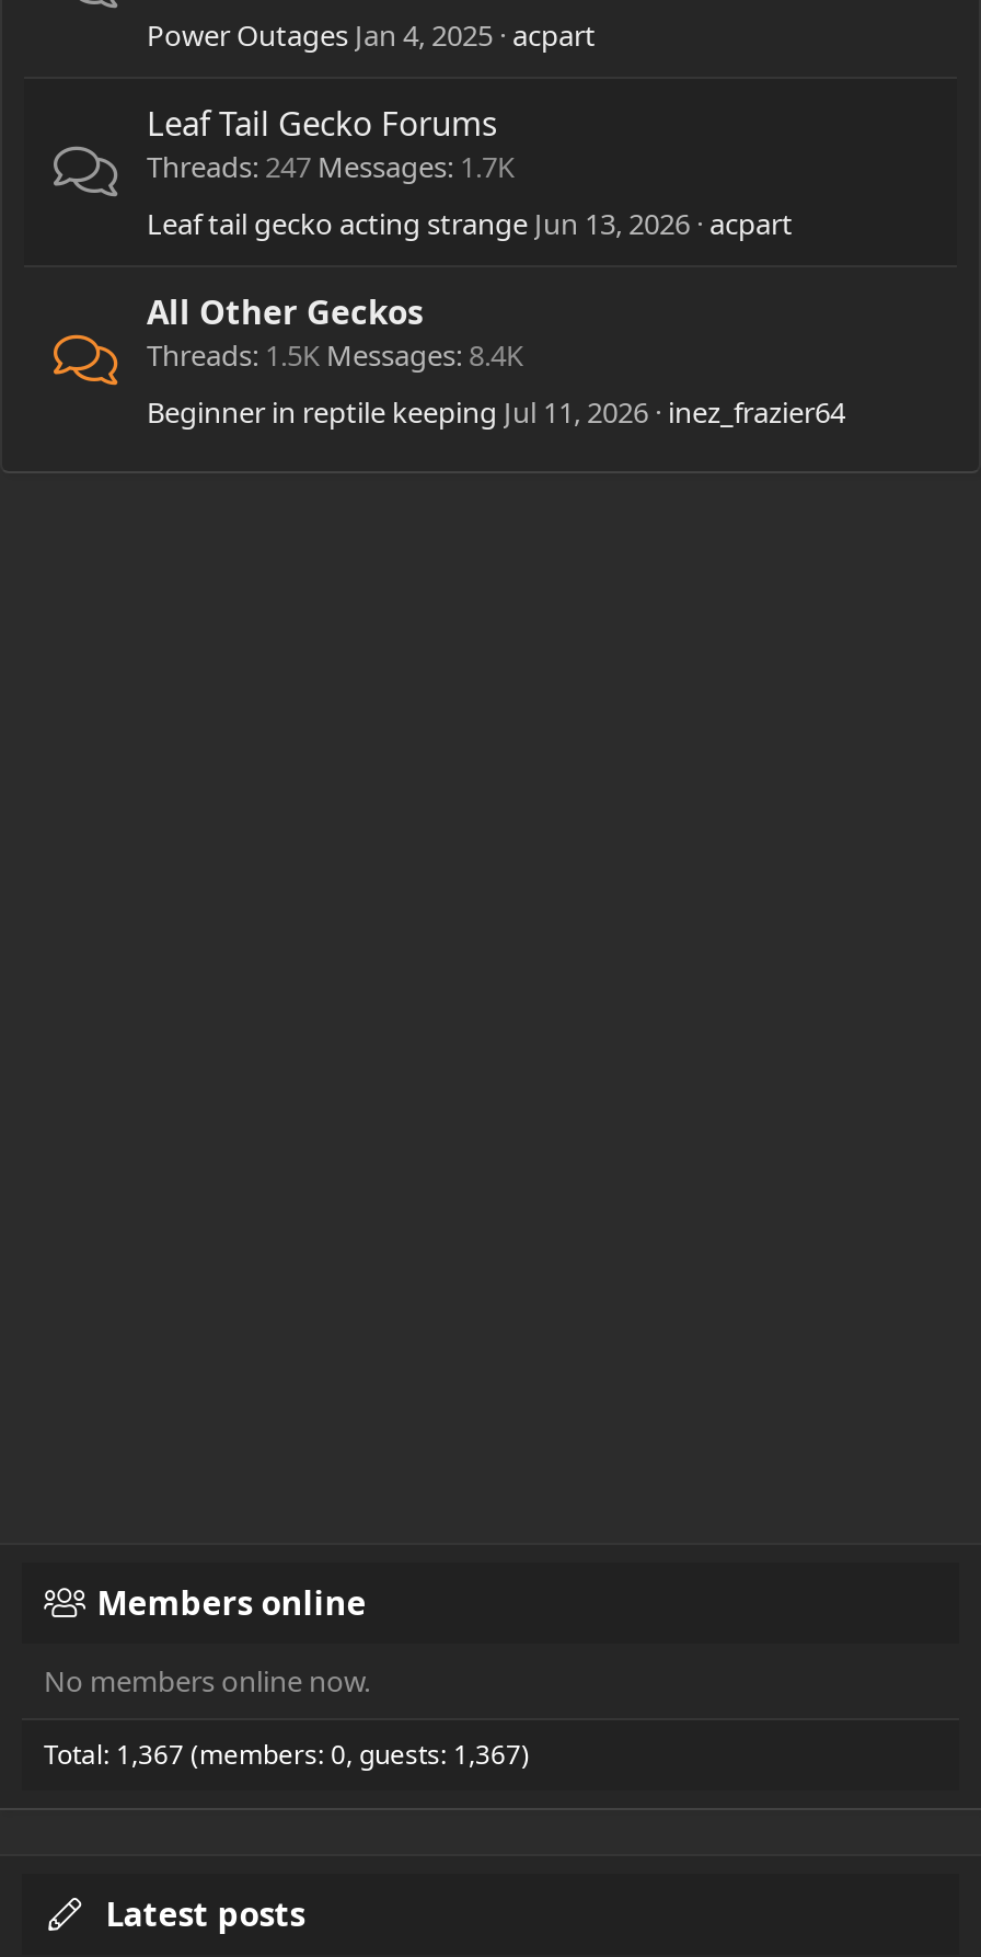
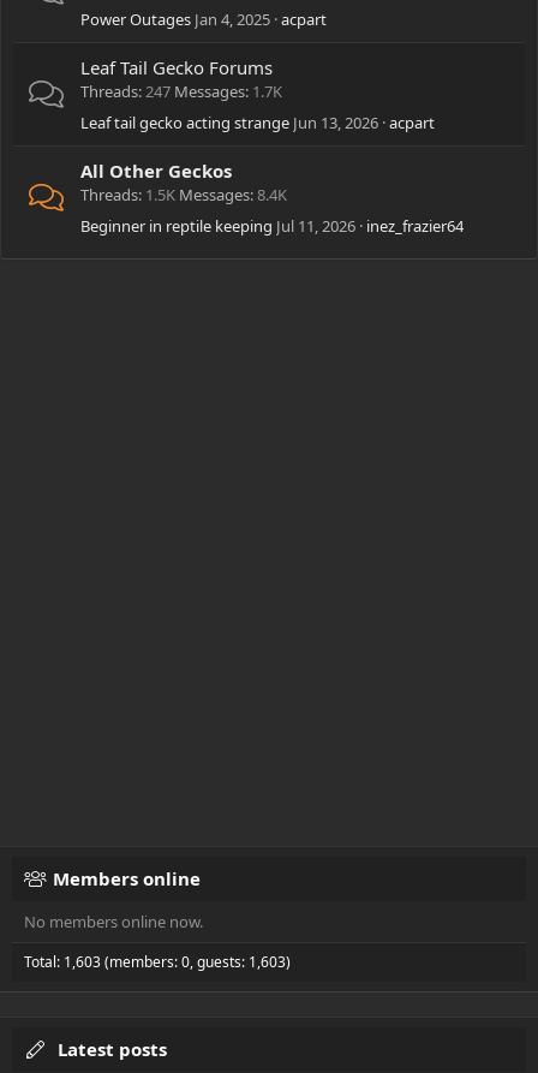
[44,1735,530,1772] Total: 1,367 (members: 0, guests: 1,367) -> [24,951,291,971] Total: 1,603 (members: 0, guests: 1,603)

